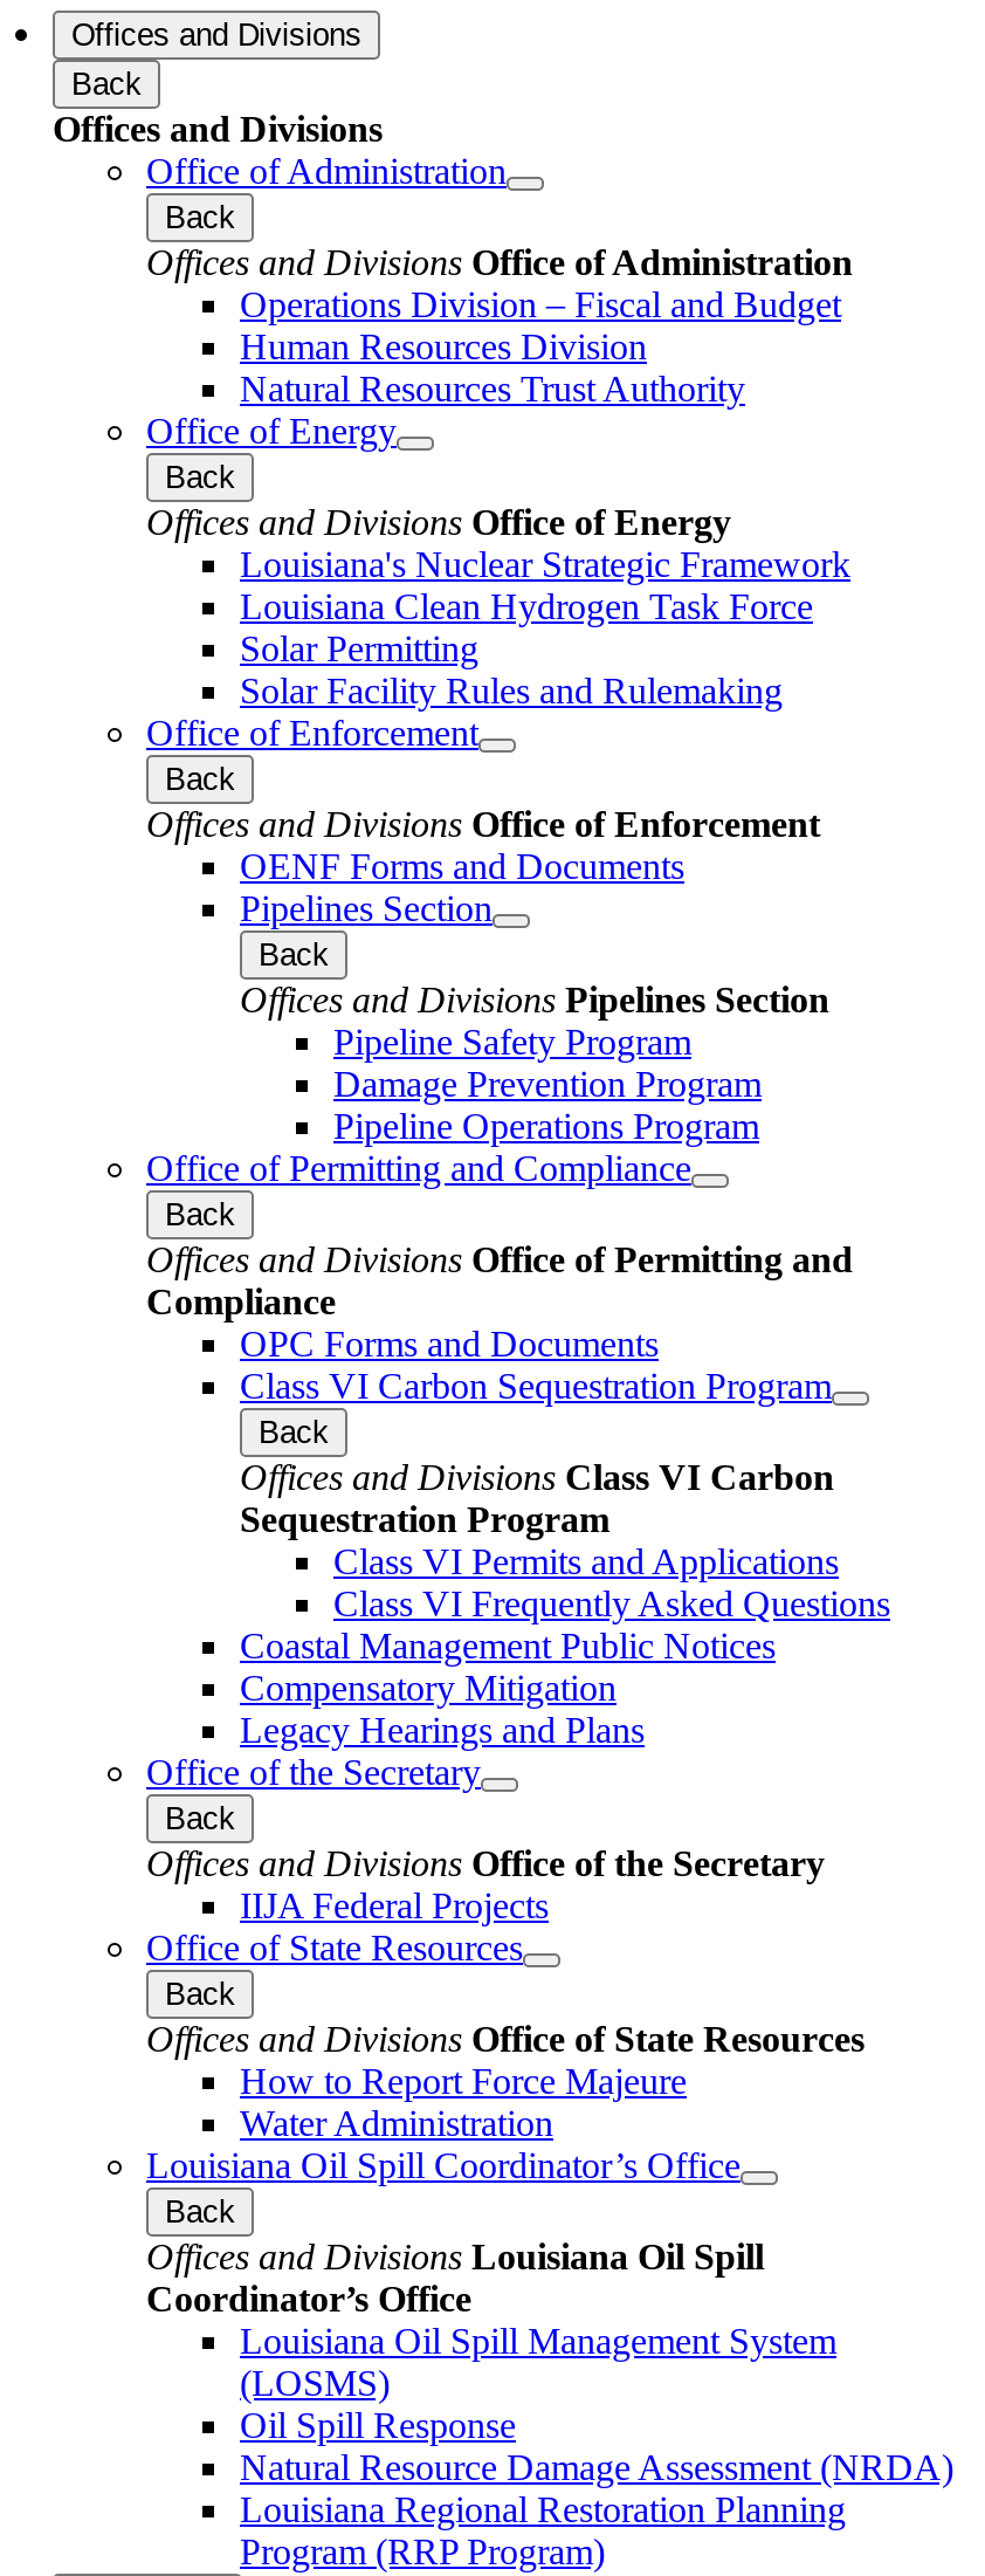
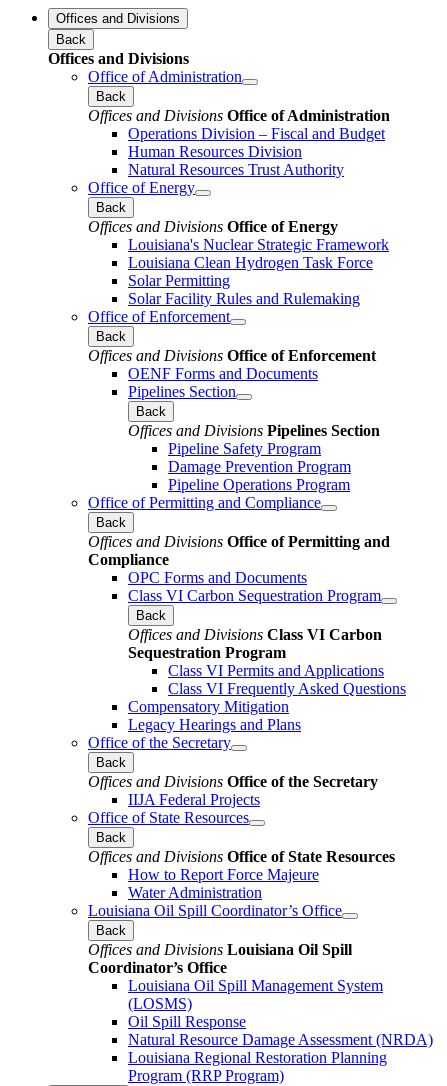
[240,1625,776,1665] Coastal Management Public Notices -> none

